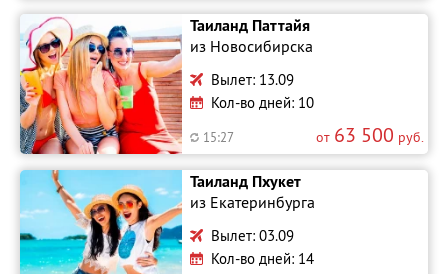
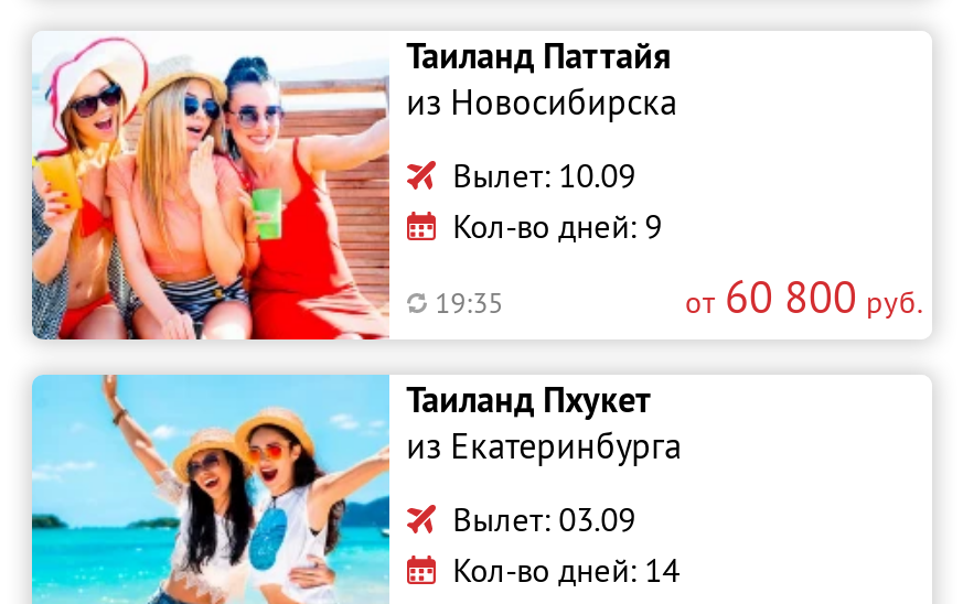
[211,70,294,89] Вылет: 13.09 -> [452,154,636,196] Вылет: 10.09
[211,93,314,112] Кол-во дней: 10 -> [452,205,662,247] Кол-во дней: 9
[316,122,424,147] от 63 500 руб. -> [685,269,923,324] от 60 800 руб.
[203,128,234,144] 15:27 -> [435,283,503,319] 19:35

